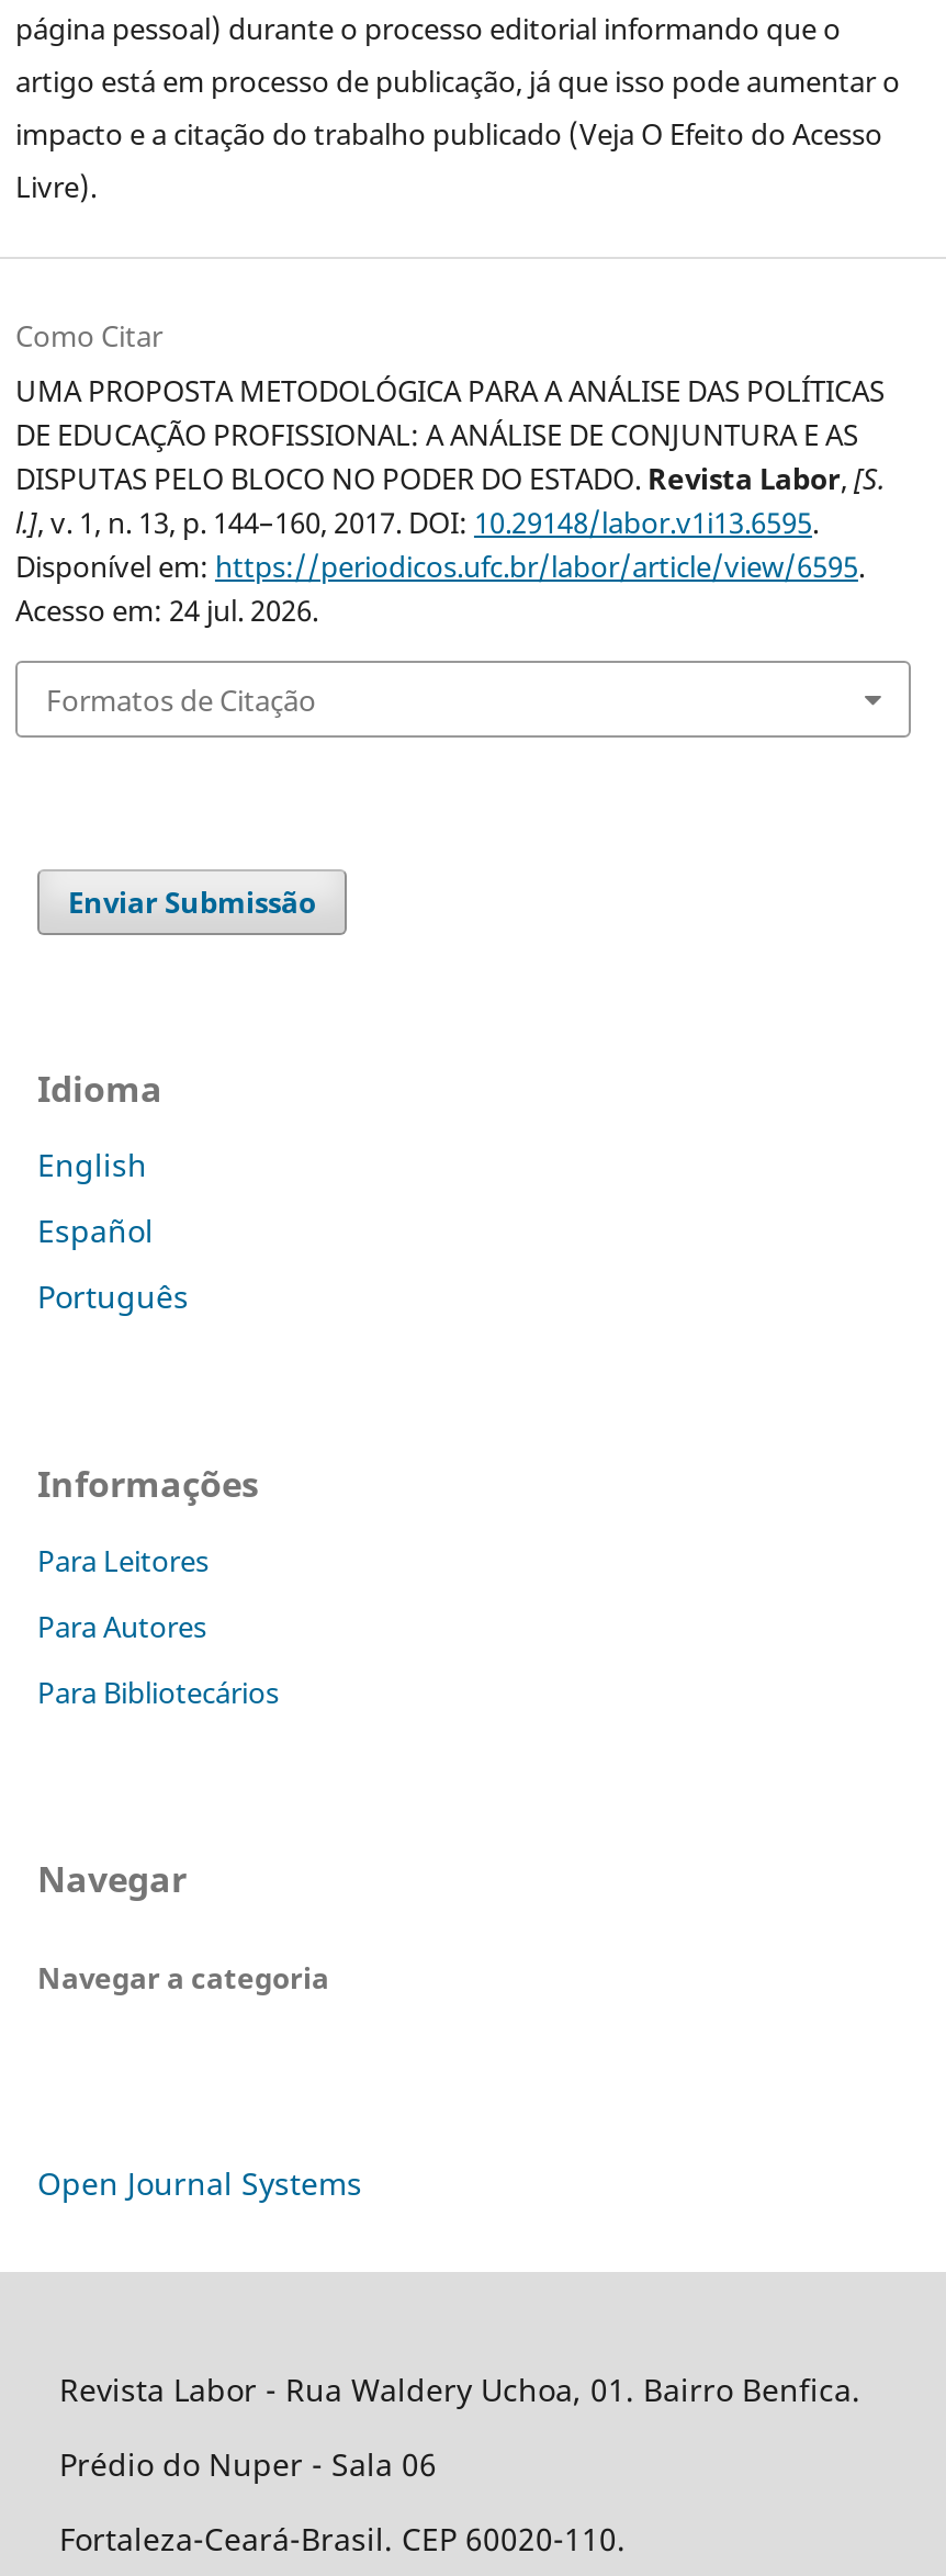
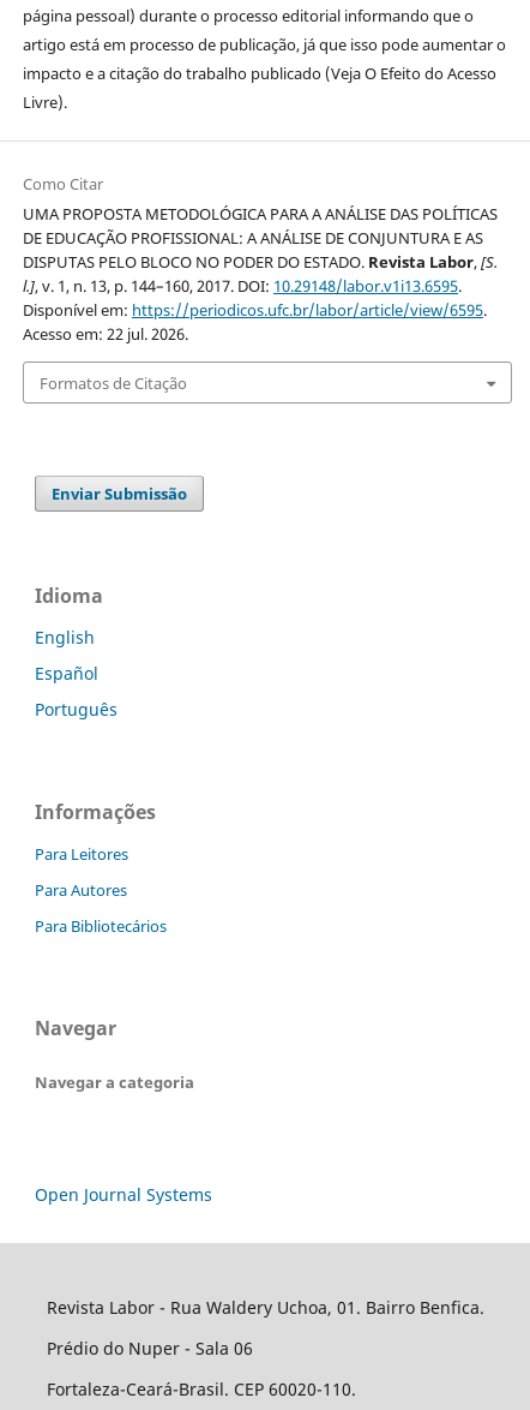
[15,591,318,631] Acesso em: 24 jul. 2026. -> [23,323,188,345] Acesso em: 22 jul. 2026.

